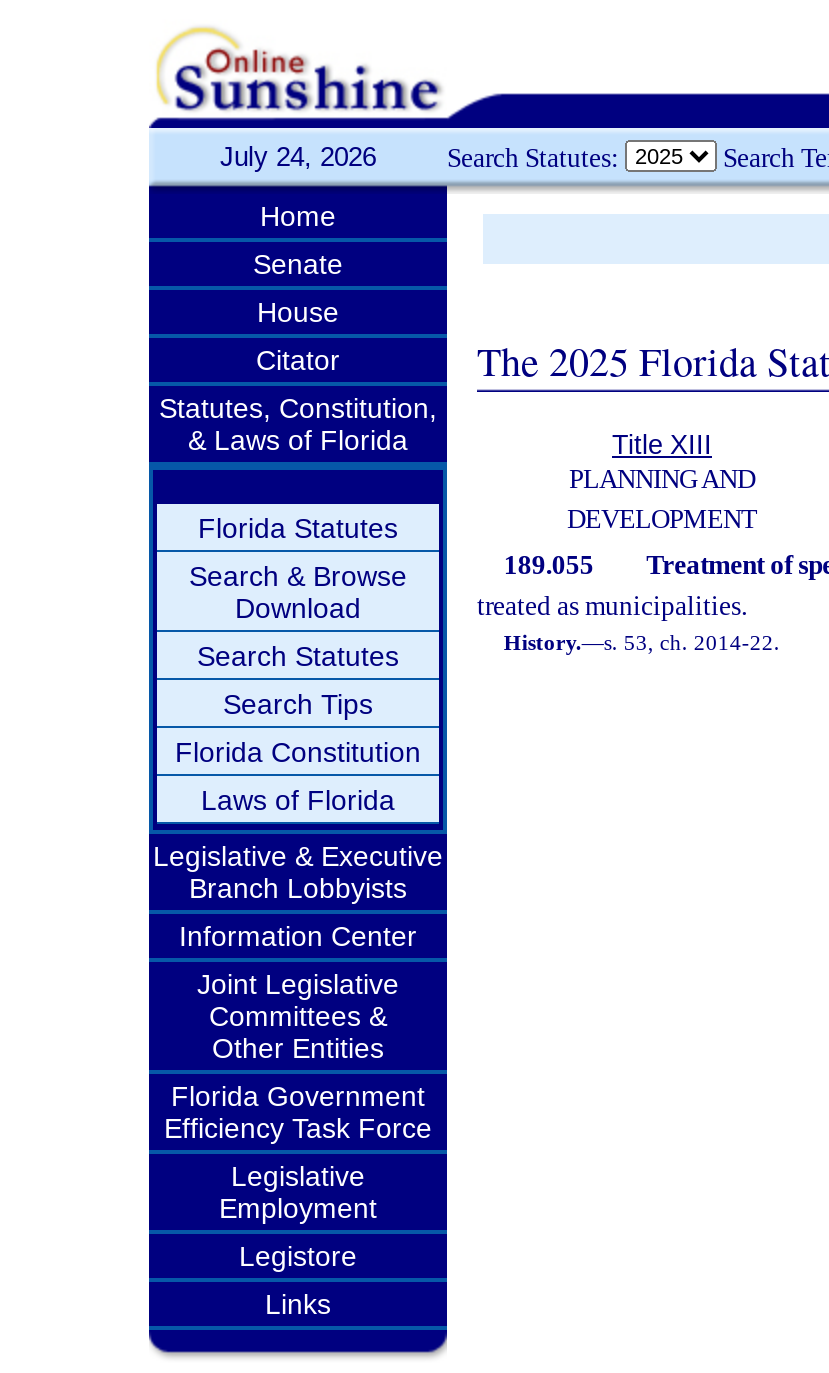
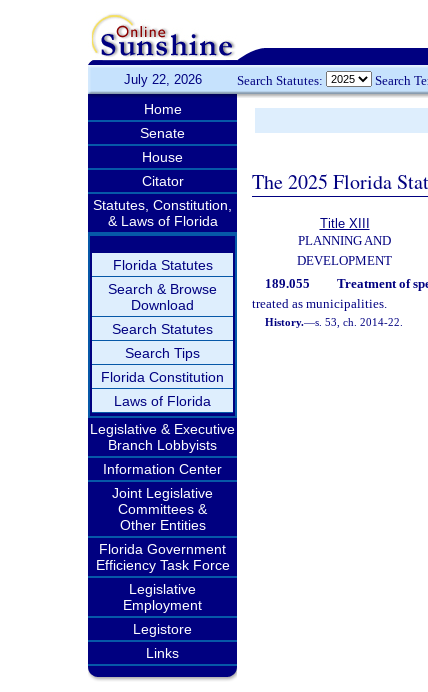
[220,142,376,172] July 24, 2026 -> [123,72,201,87] July 22, 2026

